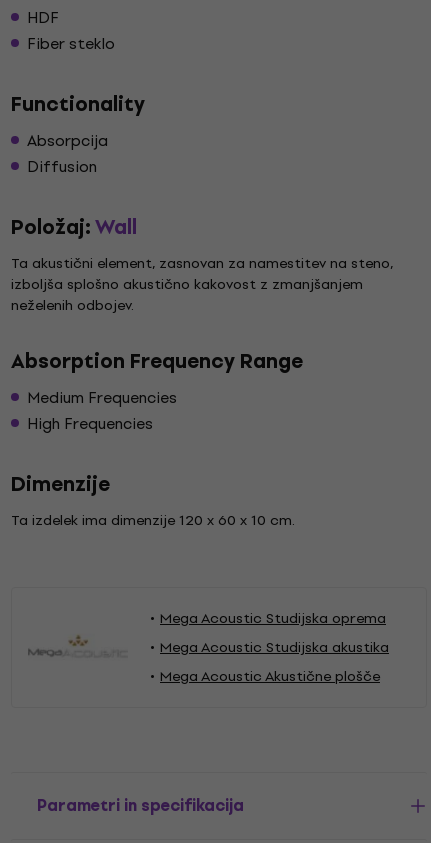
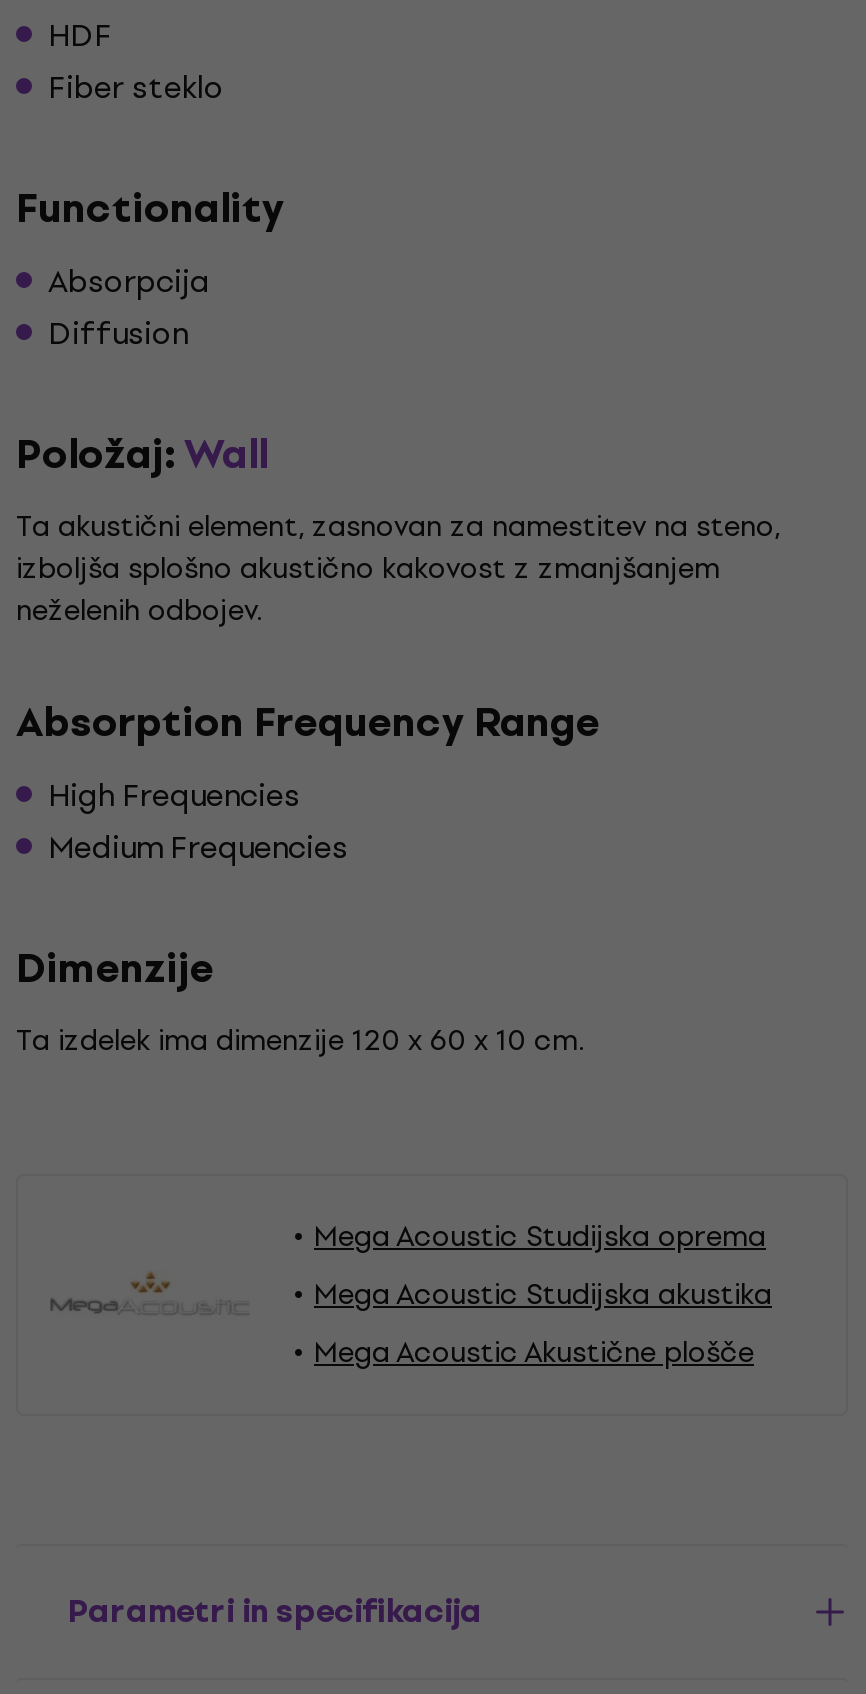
moved [27,385,177,410] -> [48,822,348,872]: Medium Frequencies
moved [27,411,153,436] -> [48,770,300,820]: High Frequencies

